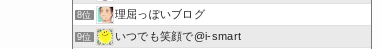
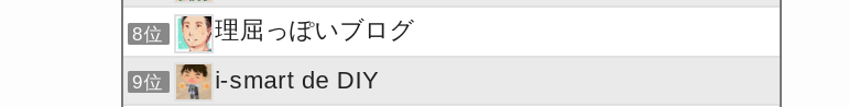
[115,30,241,42] いつでも笑顔で@i-smart -> [215,65,378,91] i-smart de DIY

